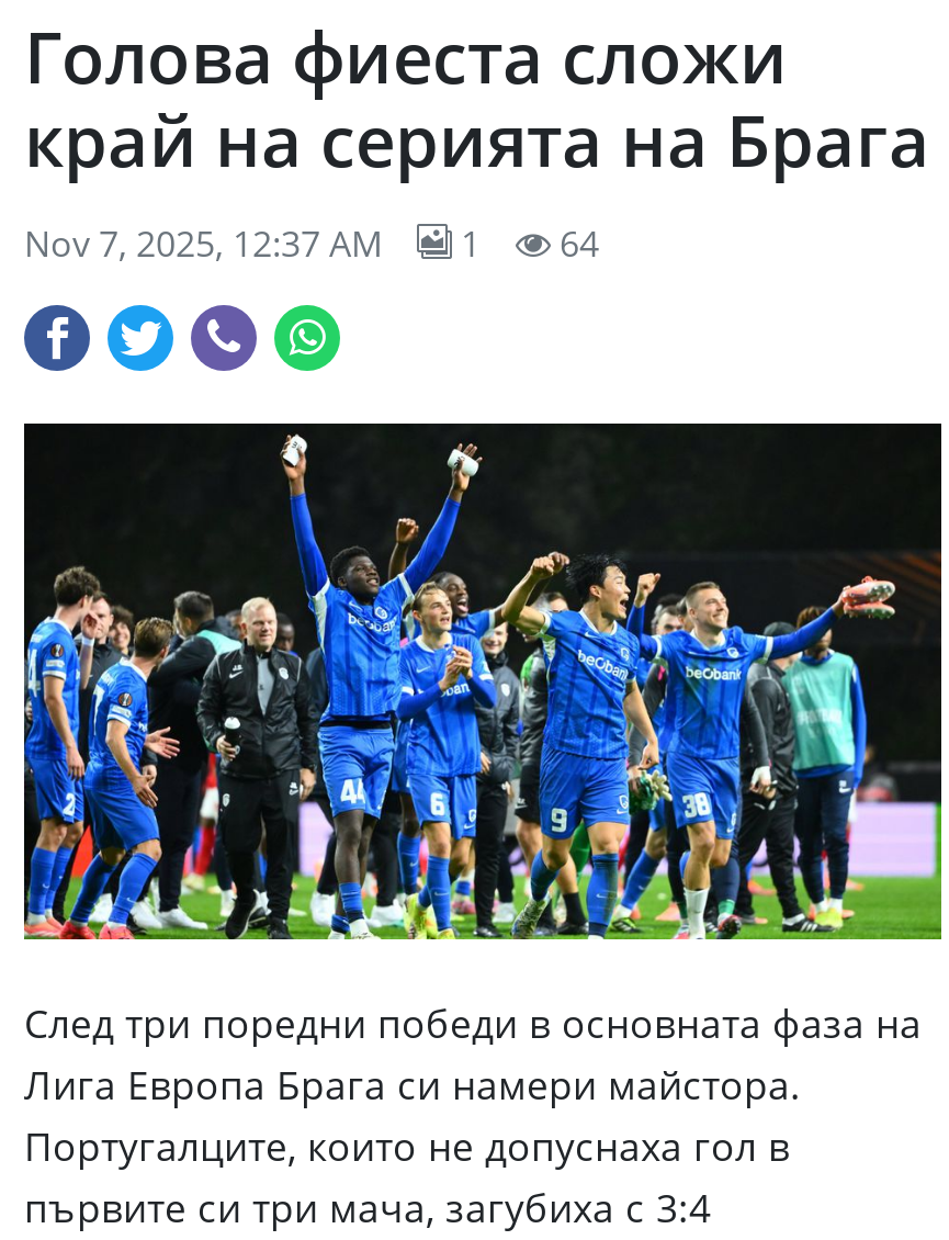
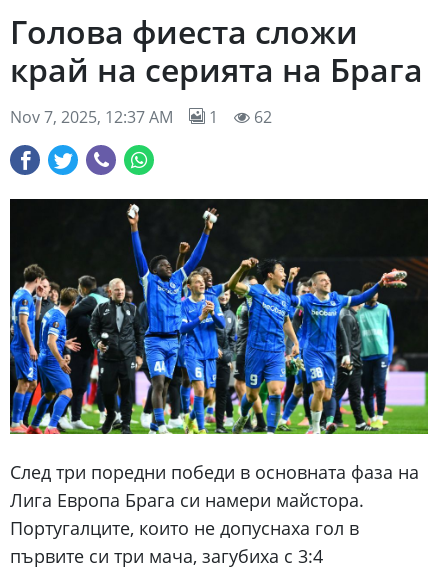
[24,219,599,268] Nov 7, 2025, 12:37 AM 1 64 -> [10,106,272,128] Nov 7, 2025, 12:37 AM 1 62

